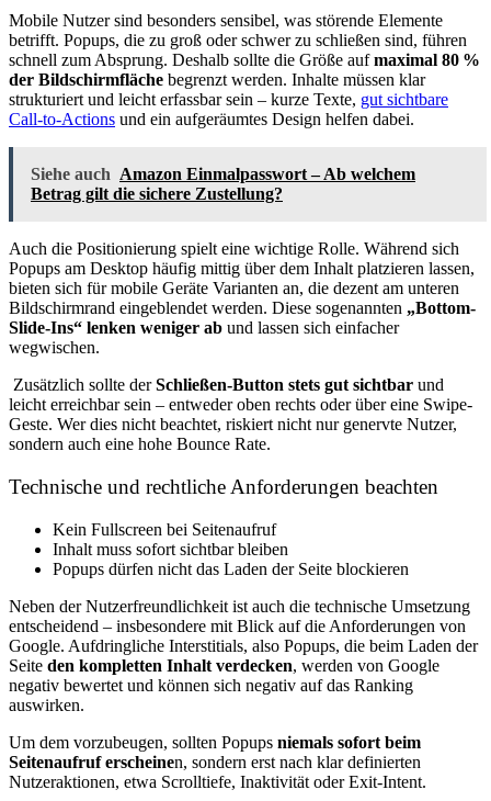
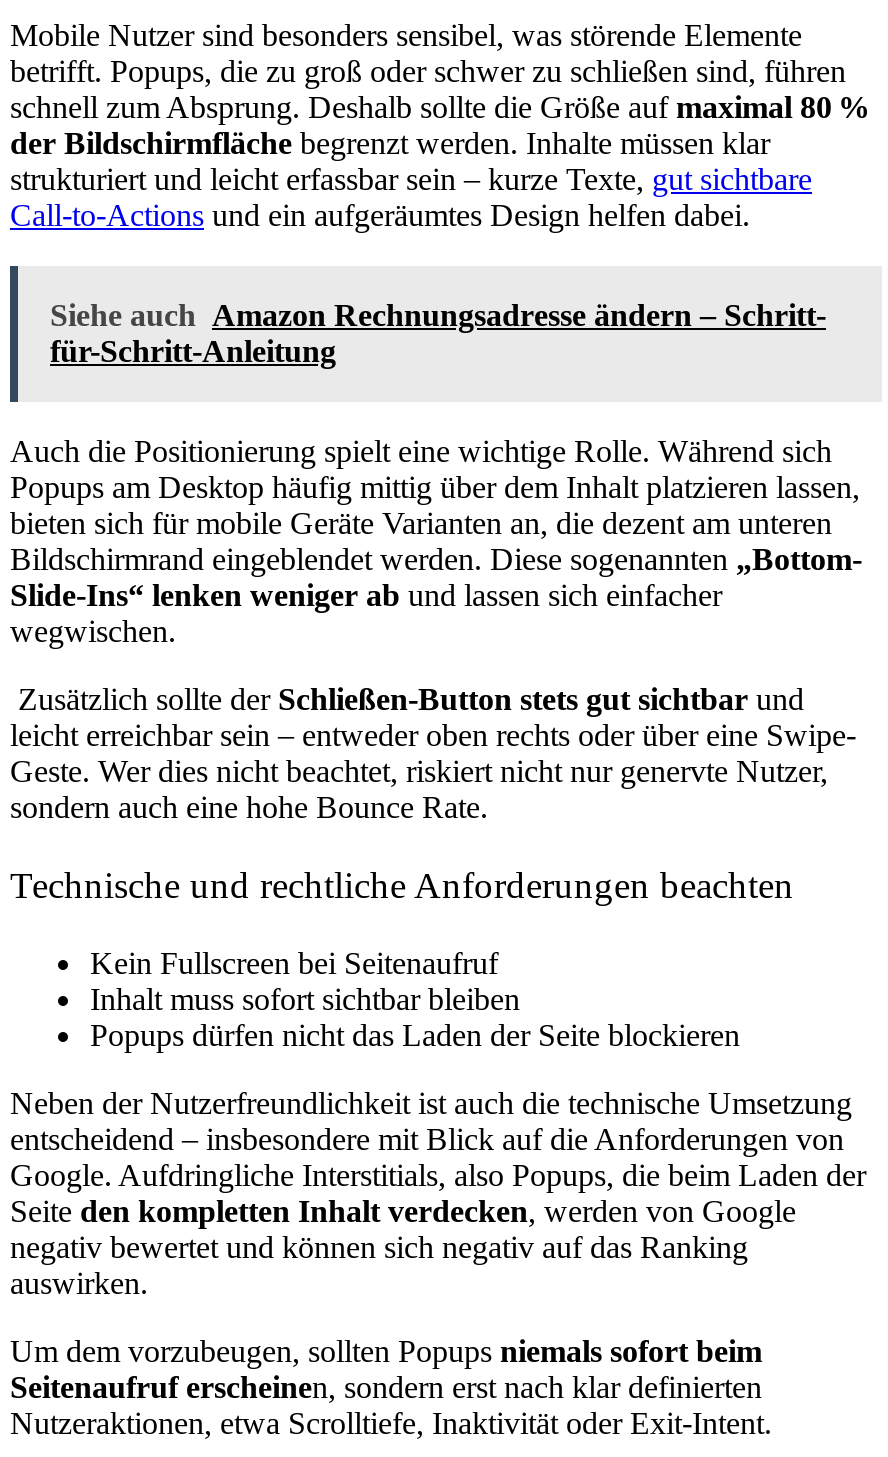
[31,165,415,203] Siehe auch Amazon Einmalpasswort – Ab welchem | Betrag gilt die sichere Zustellung? -> [50,299,826,369] Siehe auch Amazon Rechnungsadresse ändern – Schritt- | für-Schritt-Anleitung

